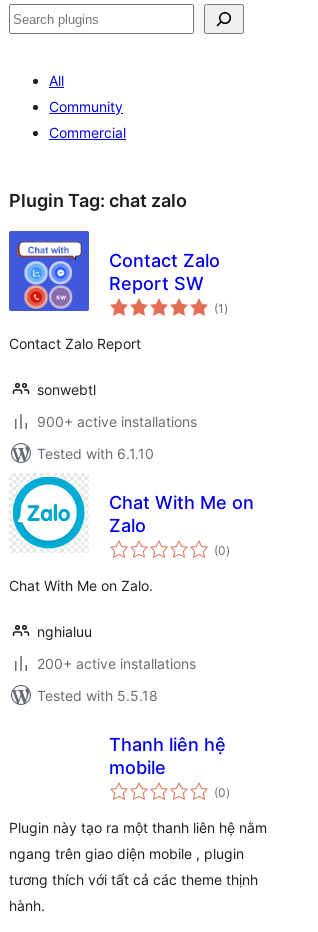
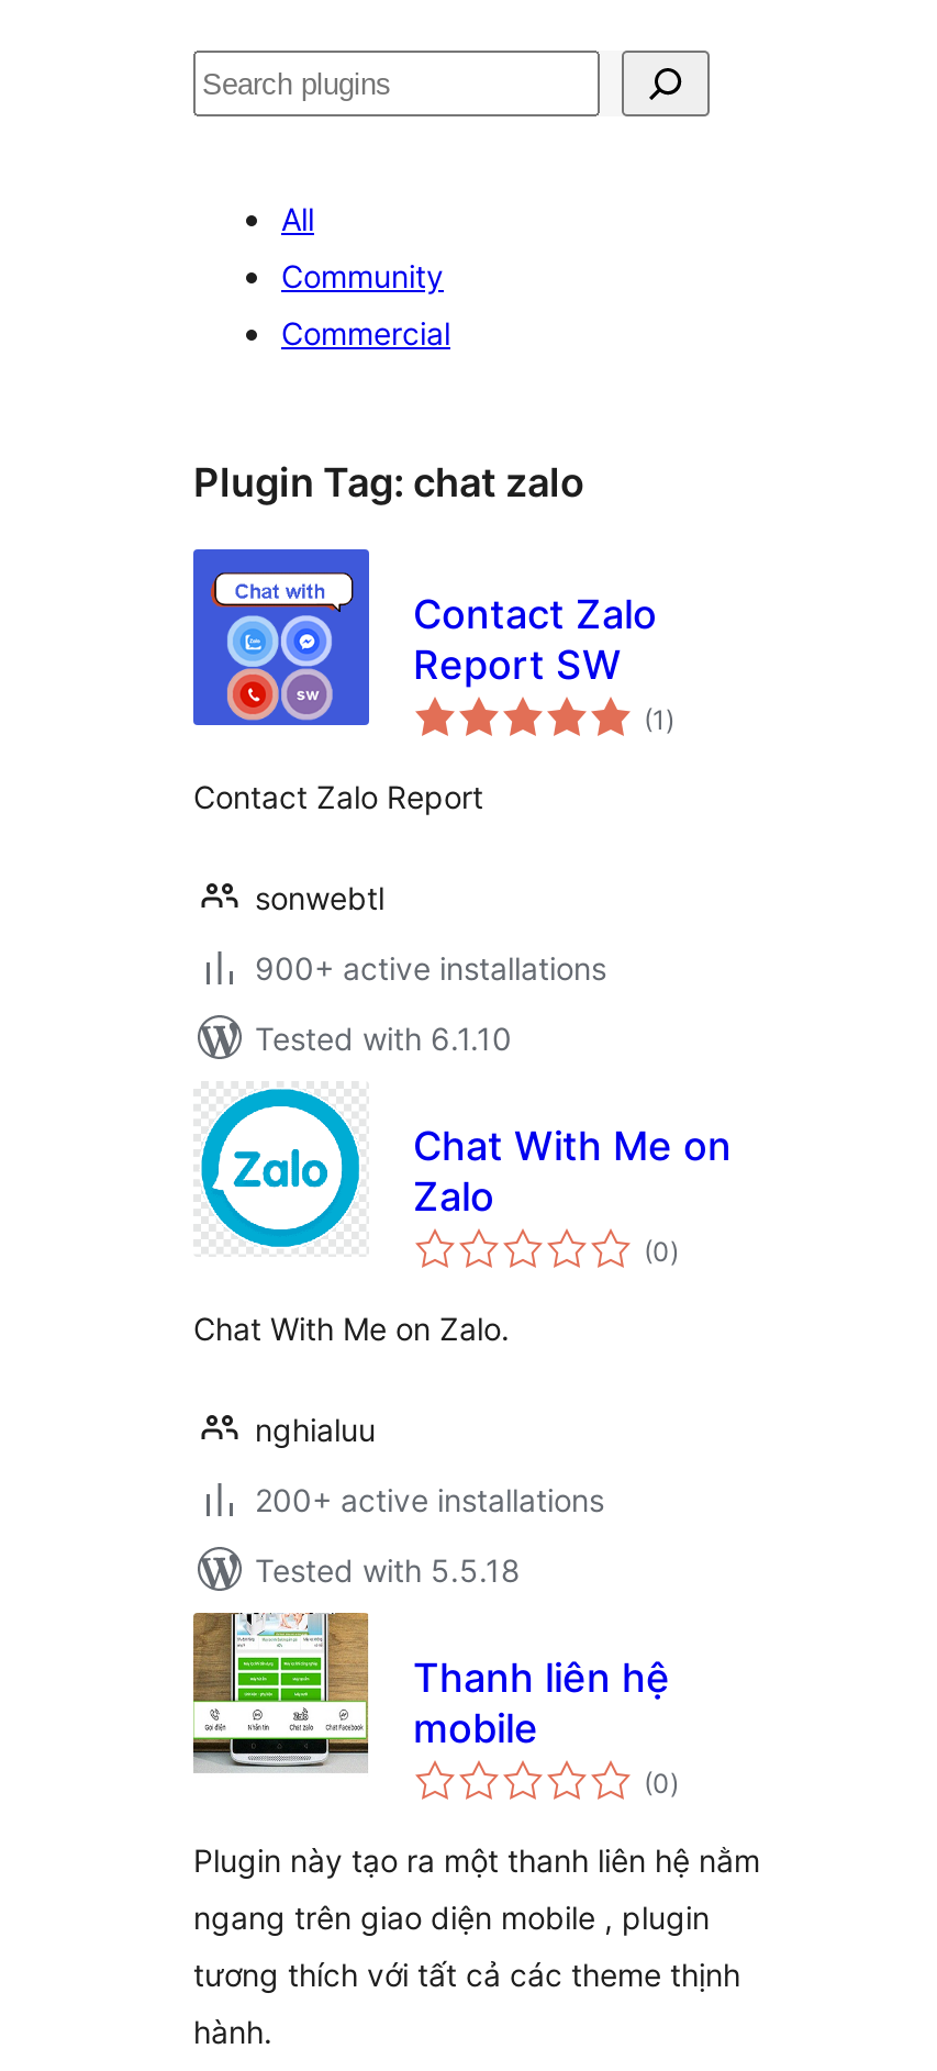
none -> [191,1611,371,1773] [image]

